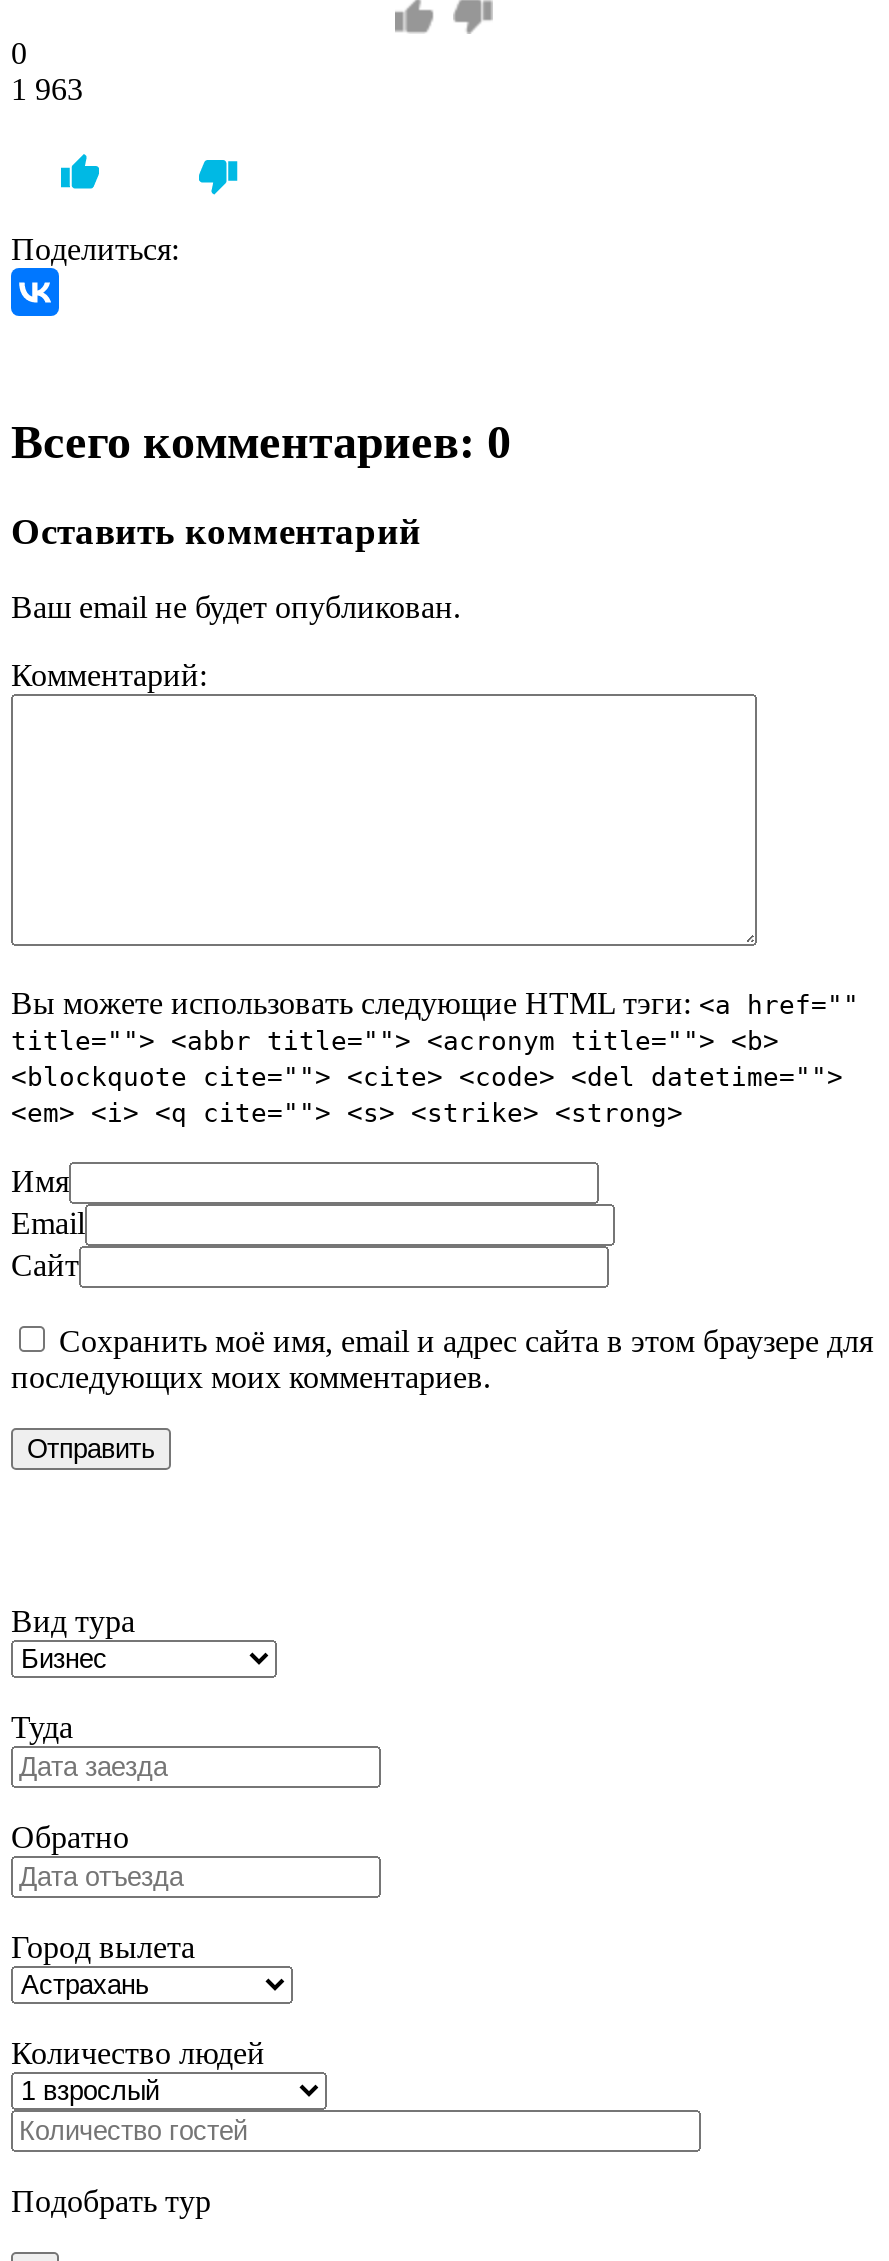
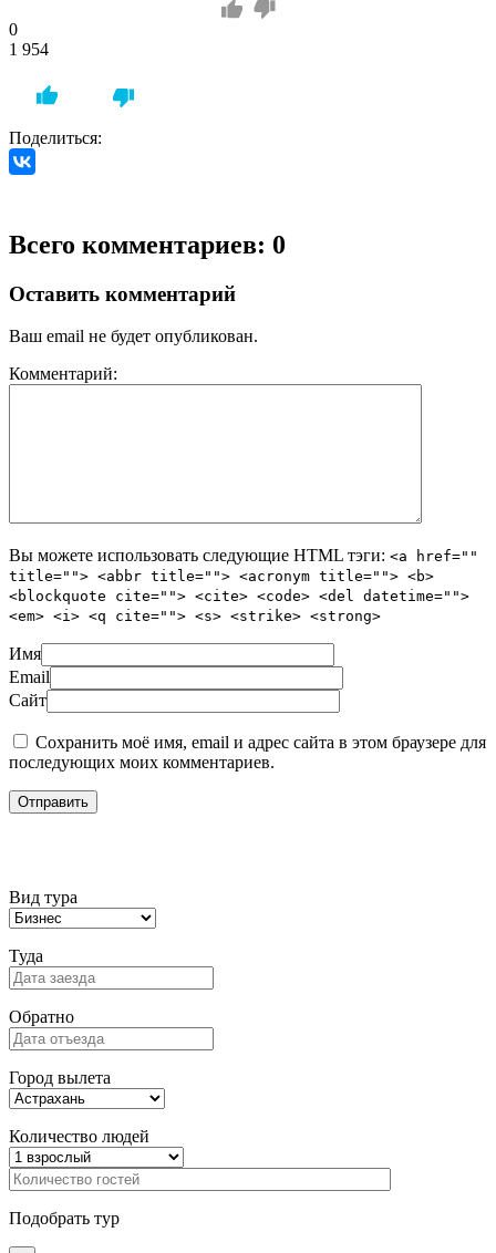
[11,71,83,105] 1 963 -> [9,39,49,58] 1 954

